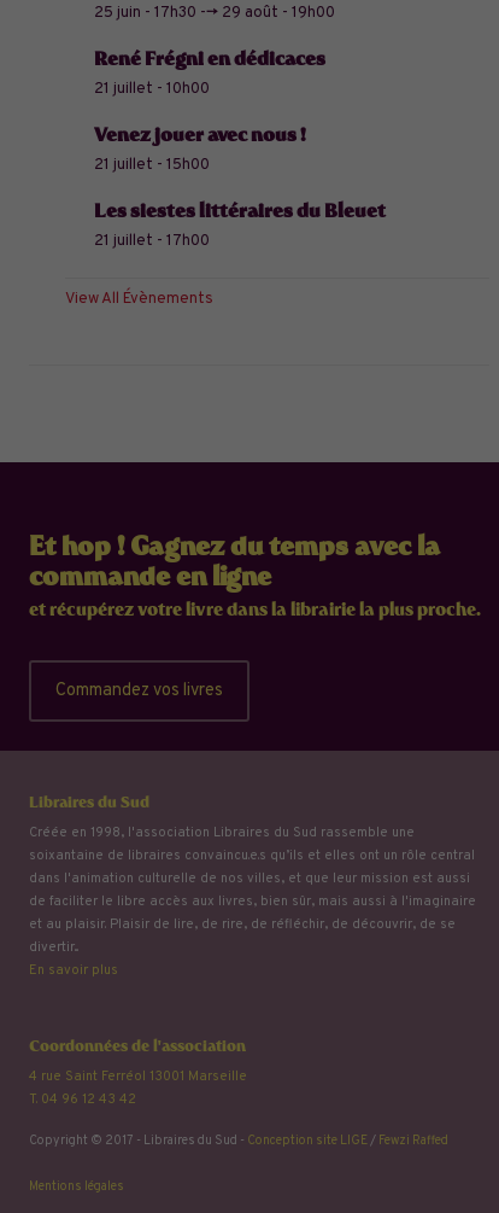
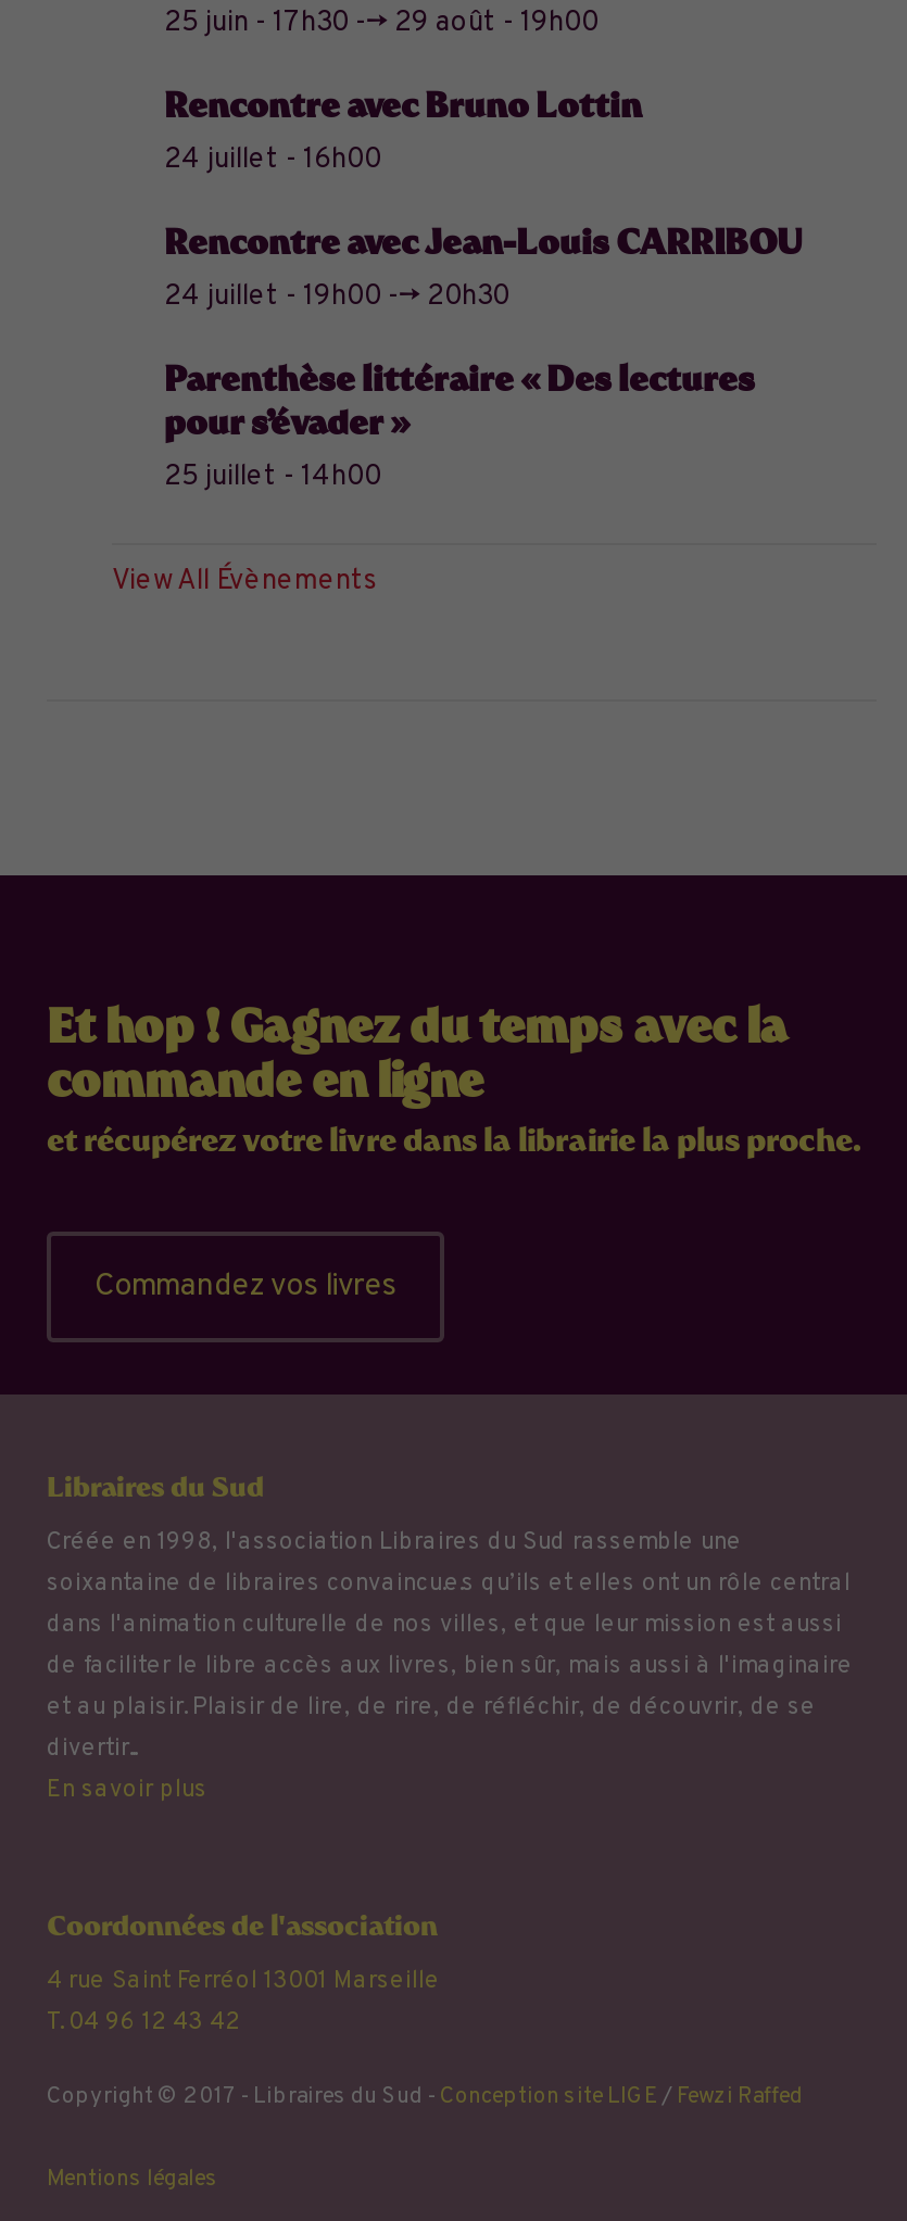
[94,47,325,99] René Frégni en dédicaces | 21 juillet - 10h00 -> [164,85,642,178] Rencontre avec Bruno Lottin | 24 juillet - 16h00
[94,123,306,175] Venez jouer avec nous ! | 21 juillet - 15h00 -> [164,222,803,315] Rencontre avec Jean-Louis CARRIBOU | 24 juillet - 19h00 --> 20h30
[94,199,386,251] Les siestes littéraires du Bleuet | 21 juillet - 17h00 -> [164,358,755,495] Parenthèse littéraire « Des lectures | pour s’évader » | 25 juillet - 14h00

